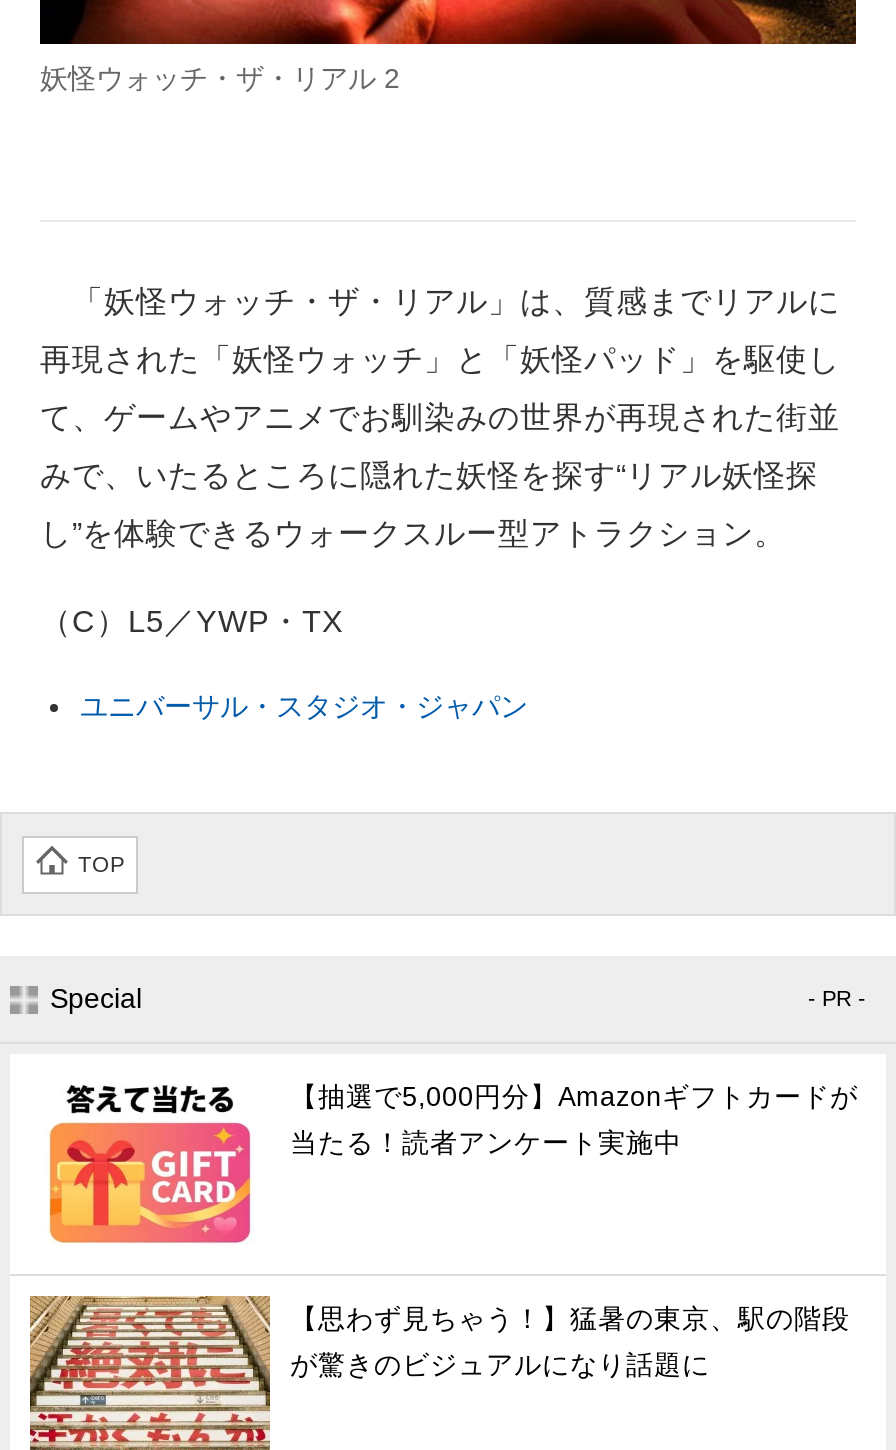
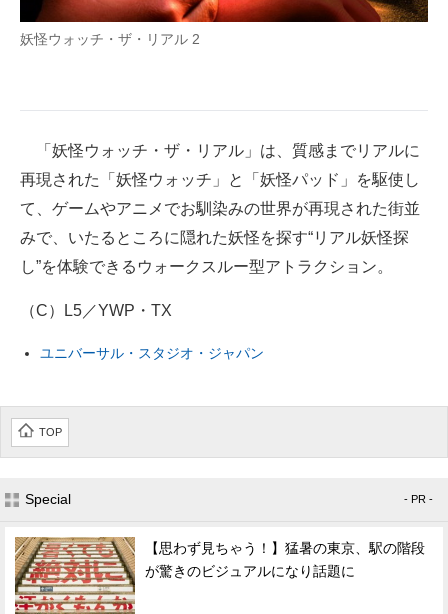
[30,1074,858,1244] [image] | 【抽選で5,000円分】Amazonギフトカードが | 当たる！読者アンケート実施中 -> none

